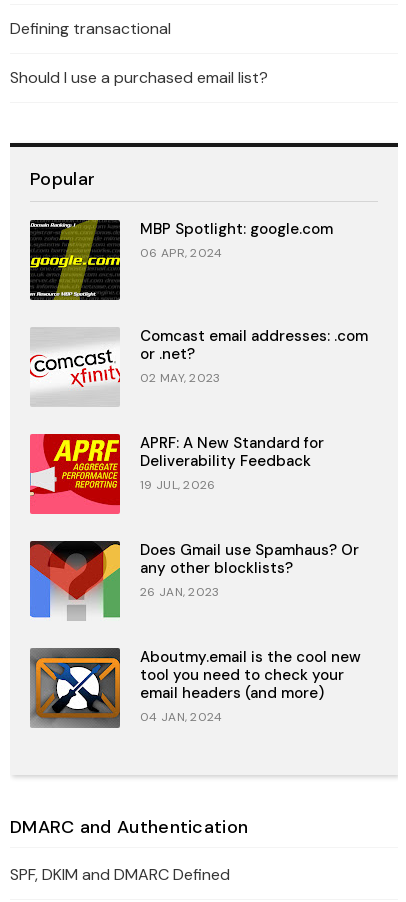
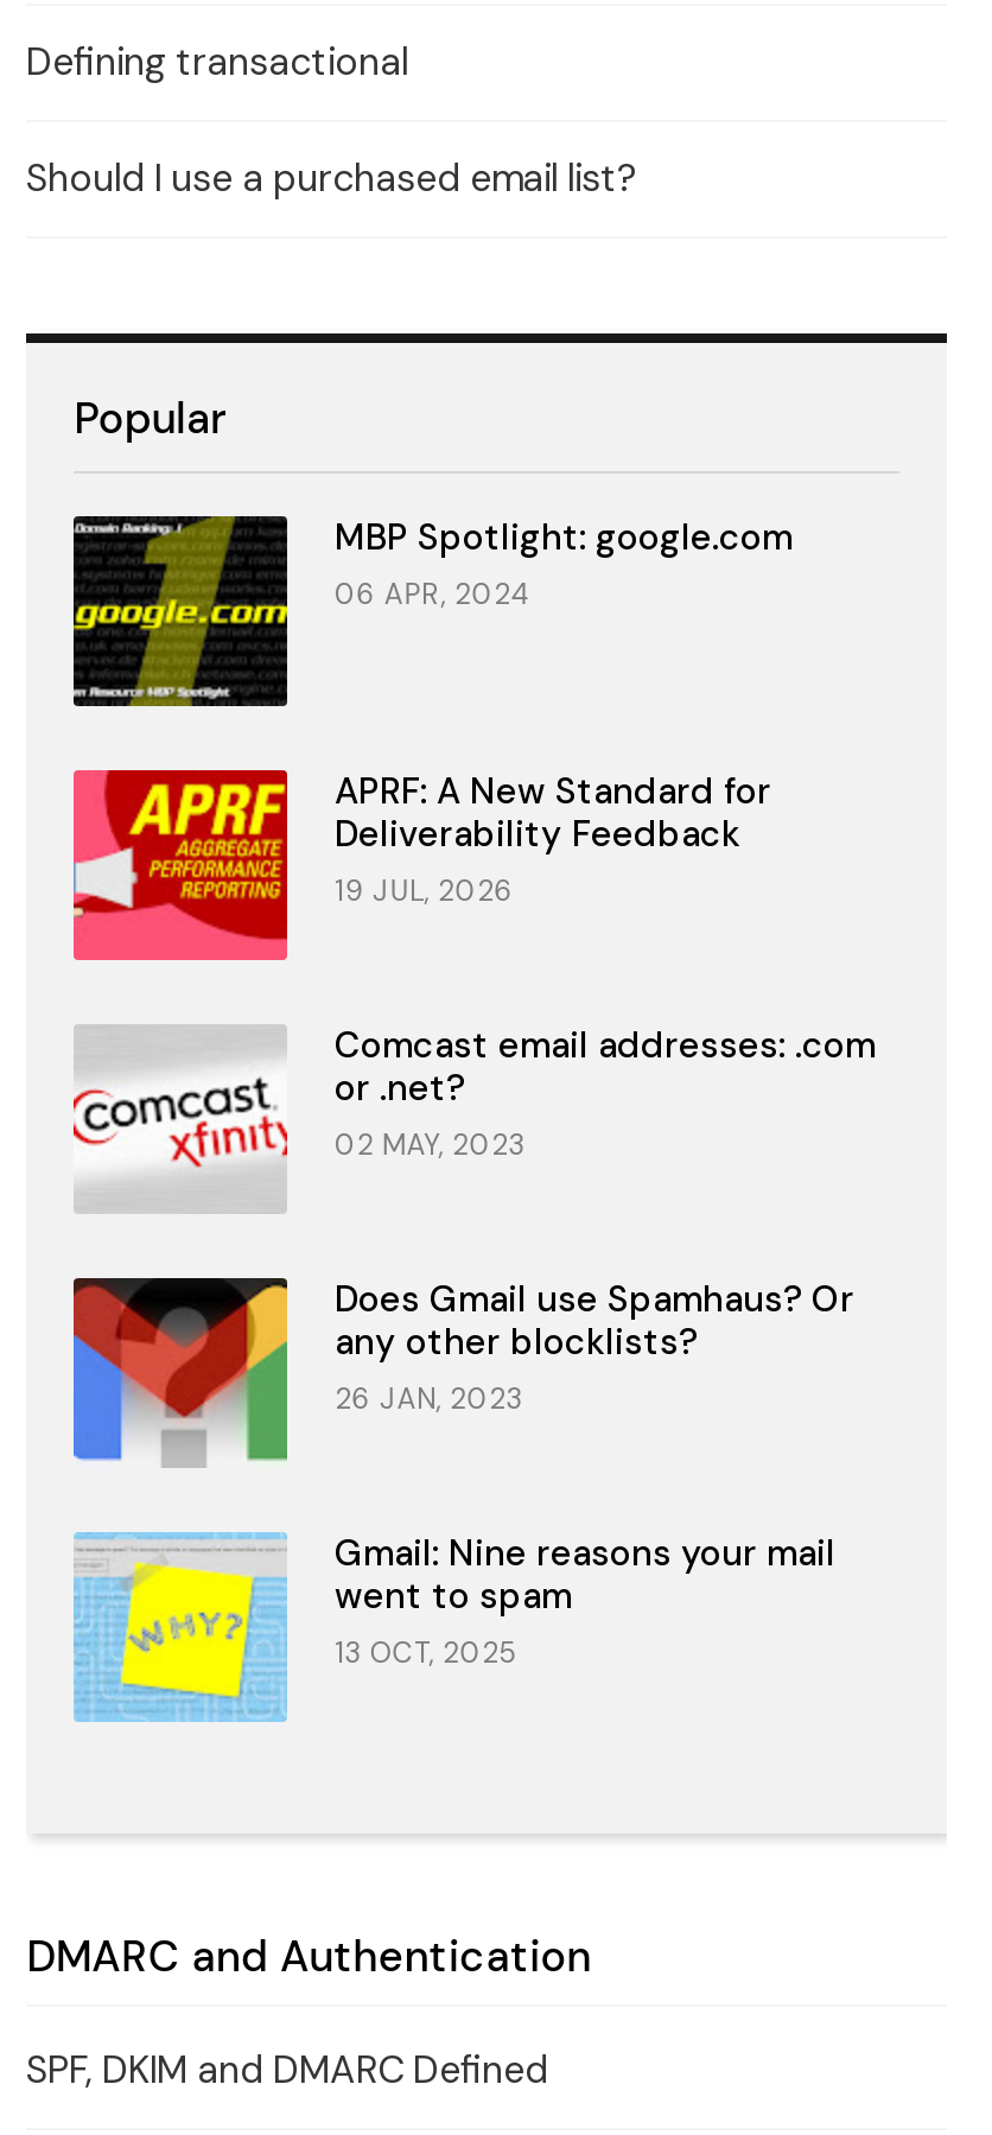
moved [28,326,368,391] -> [69,1022,876,1176]: [image] | Comcast email addresses: .com | or .net? | 02 MAY, 2023
moved [29,433,324,514] -> [71,768,771,960]: [image] | APRF: A New Standard for | Deliverability Feedback | 19 JUL, 2026
[29,647,361,729] [image] | Aboutmy.email is the cool new | tool you need to check your | email headers (and more) | 04 JAN, 2024 -> [74,1530,835,1722] [image] | Gmail: Nine reasons your mail | went to spam | 13 OCT, 2025

